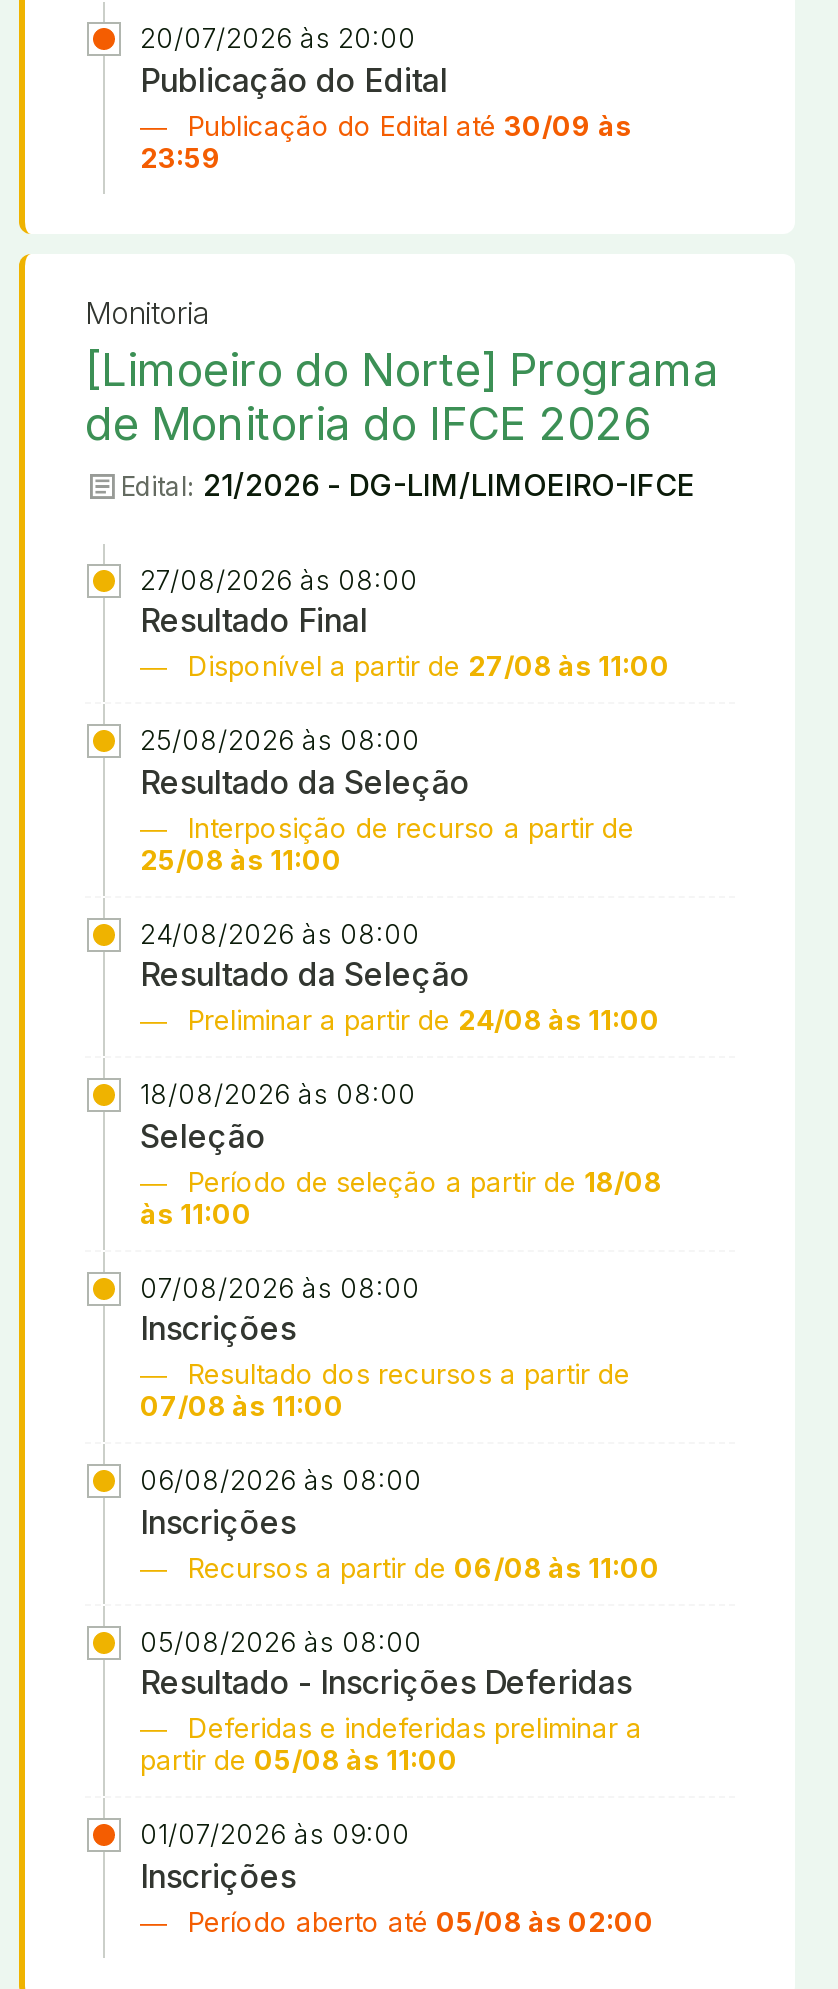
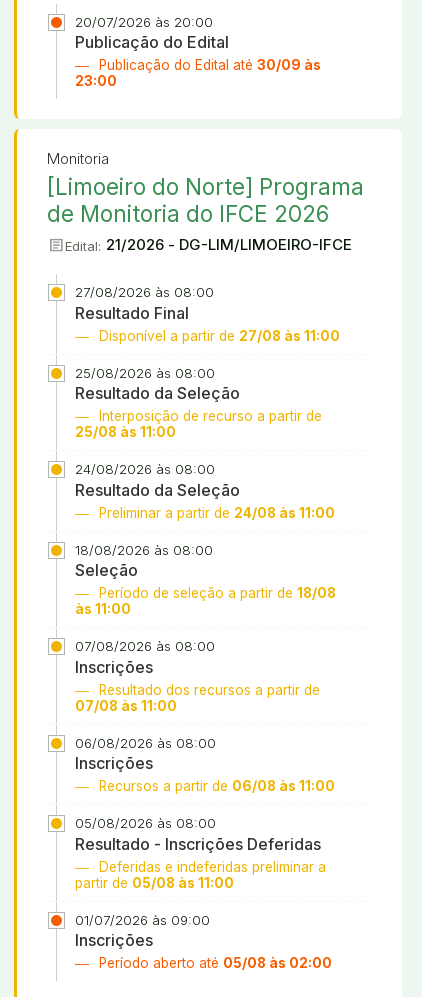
[140,142,222,174] 23:59 -> [74,73,116,89] 23:00

